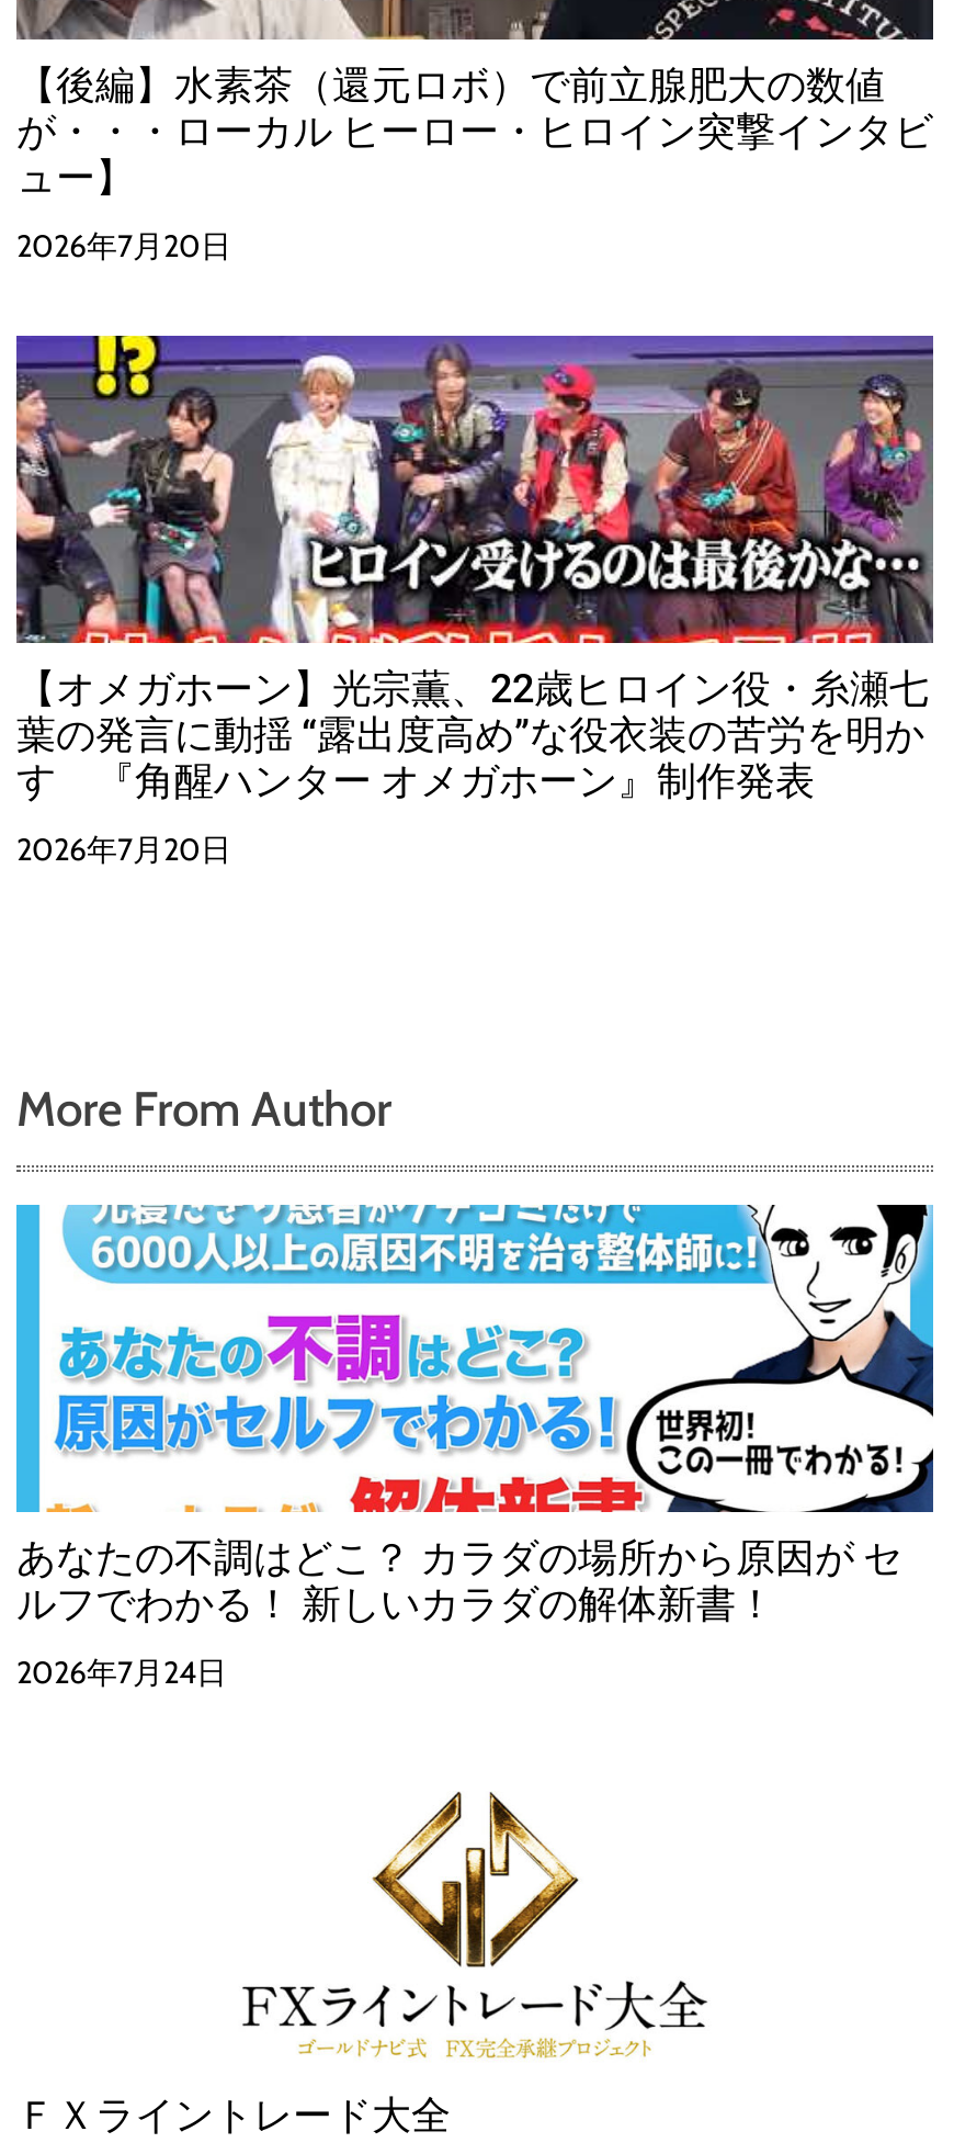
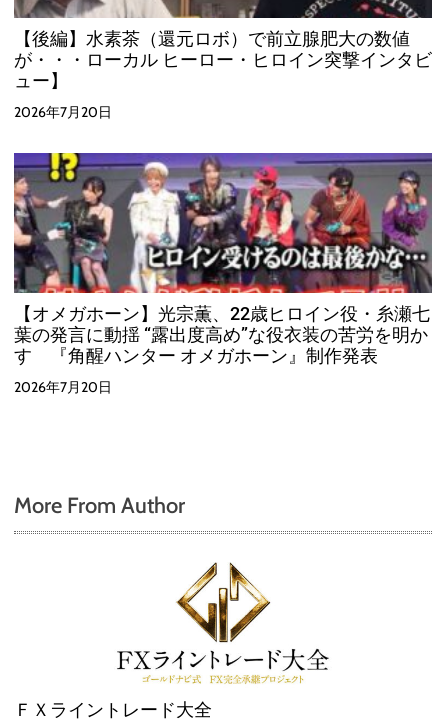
[14,1203,935,1692] [image] | あなたの不調はどこ？ カラダの場所から原因が セ | ルフでわかる！ 新しいカラダの解体新書！ | 2026年7月24日 -> none

